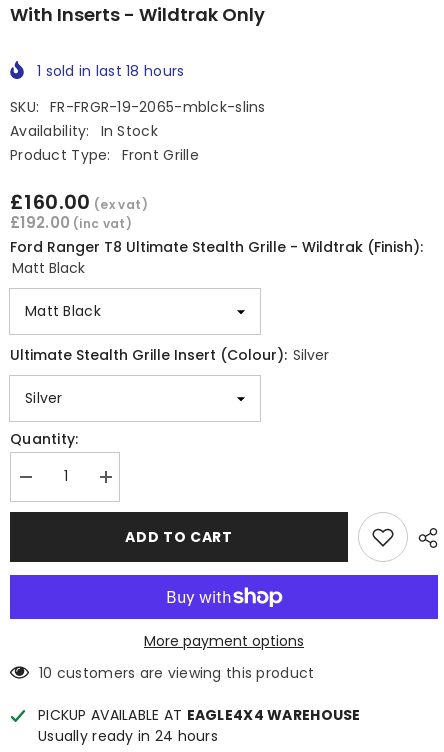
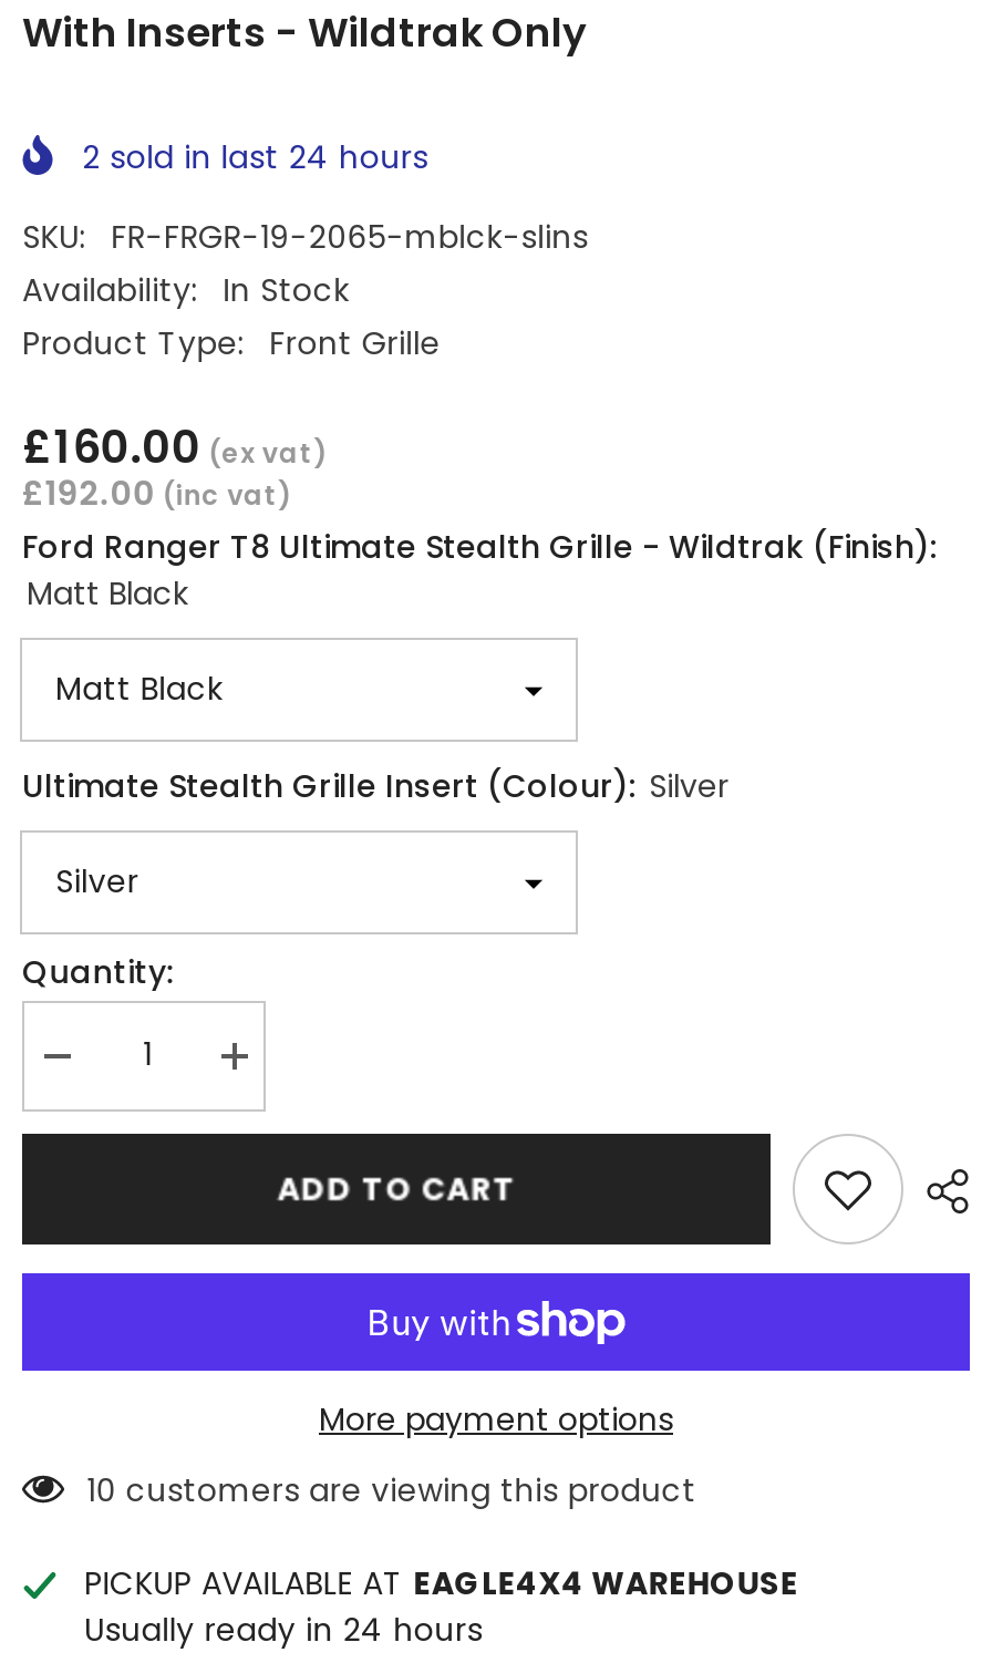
[37,61,184,81] 1 sold in last 18 hours -> [82,135,428,180] 2 sold in last 24 hours

